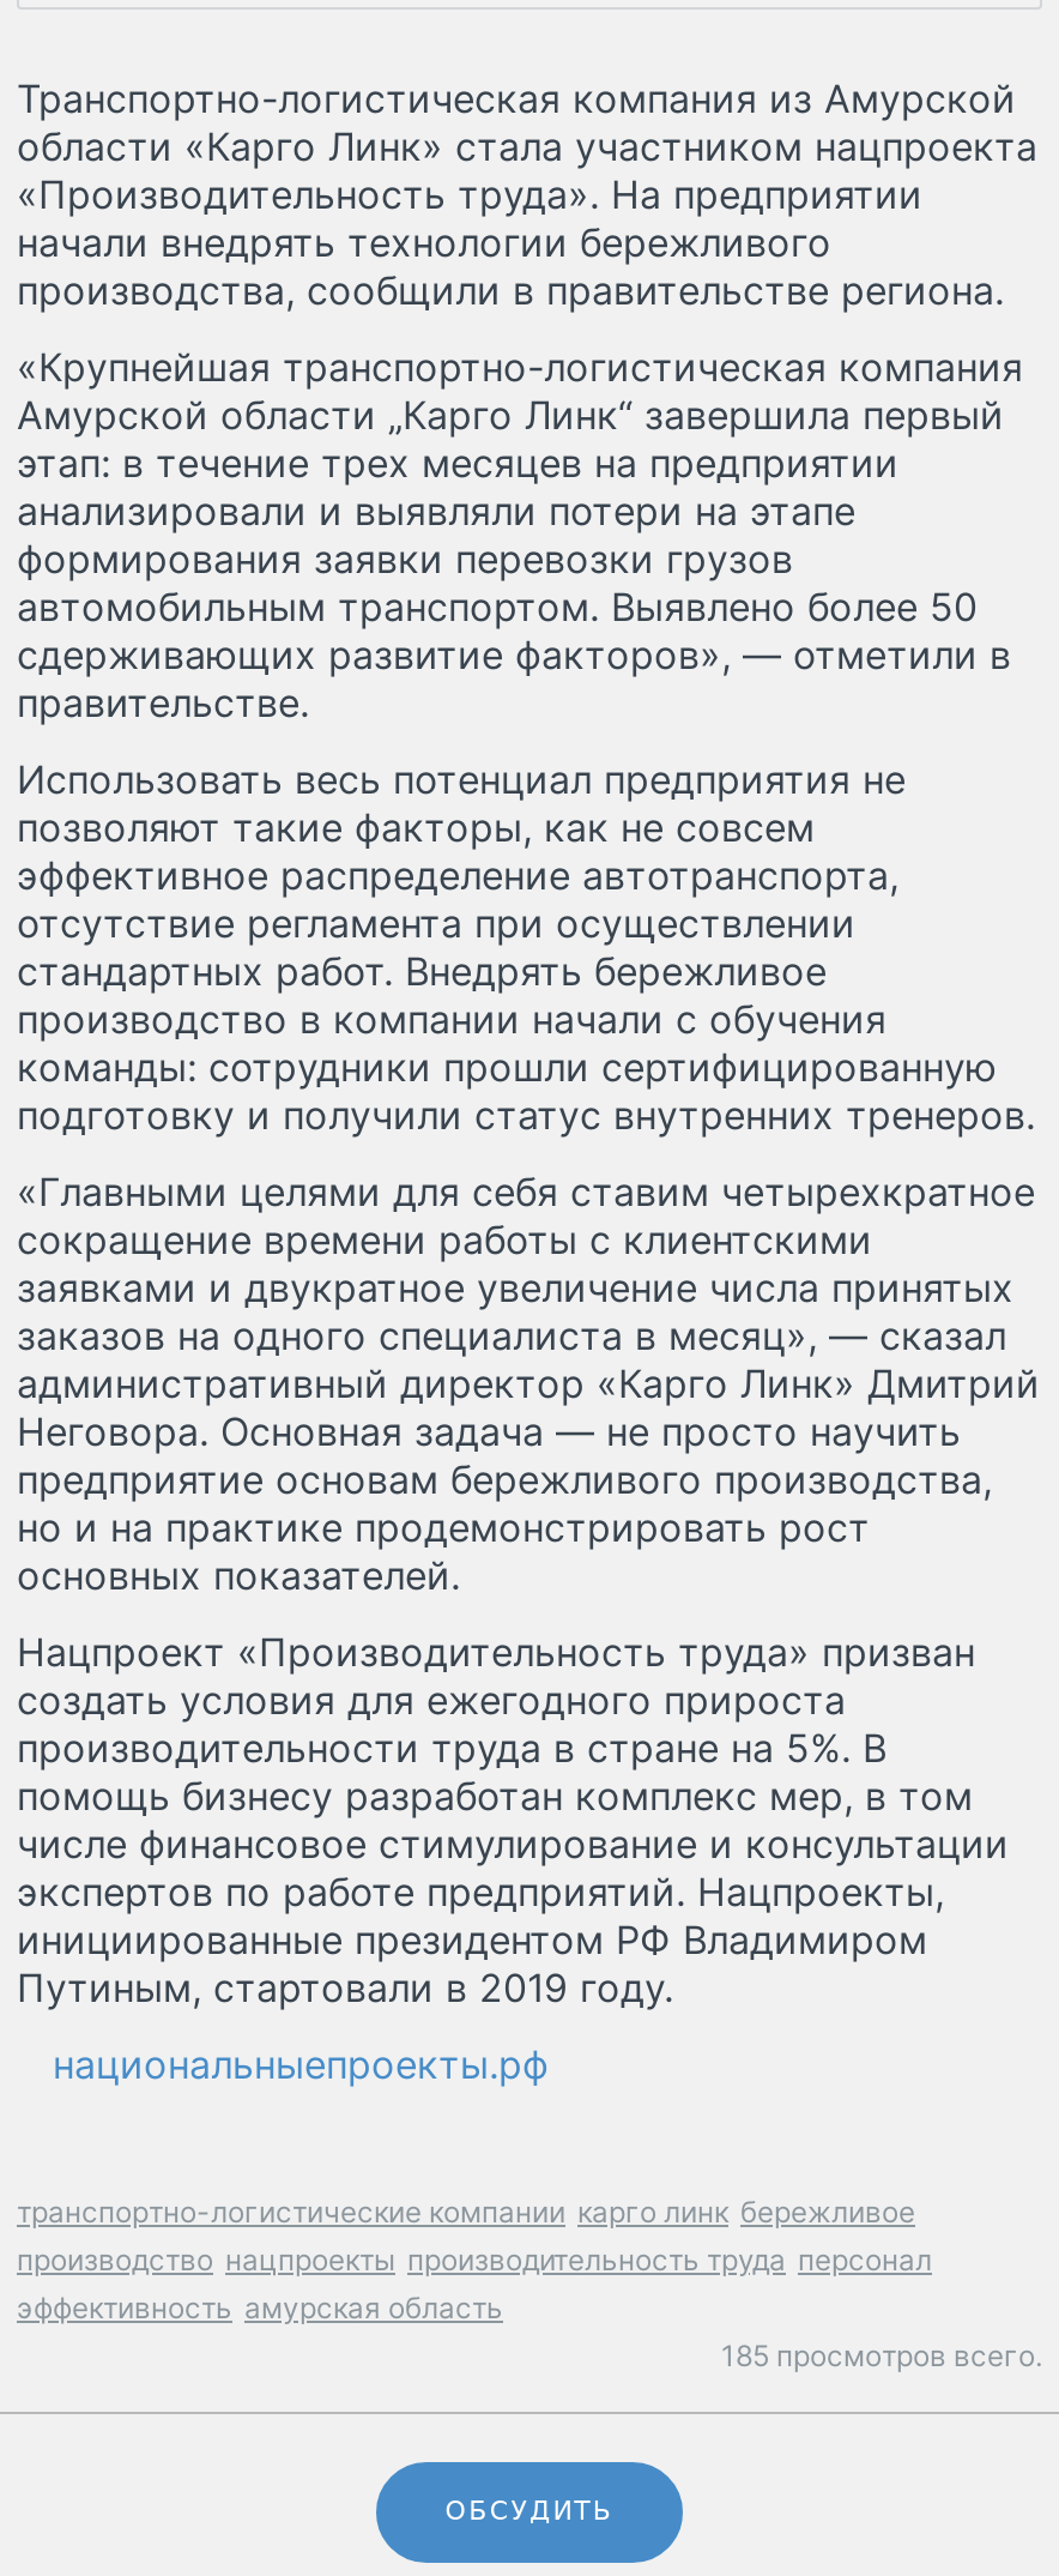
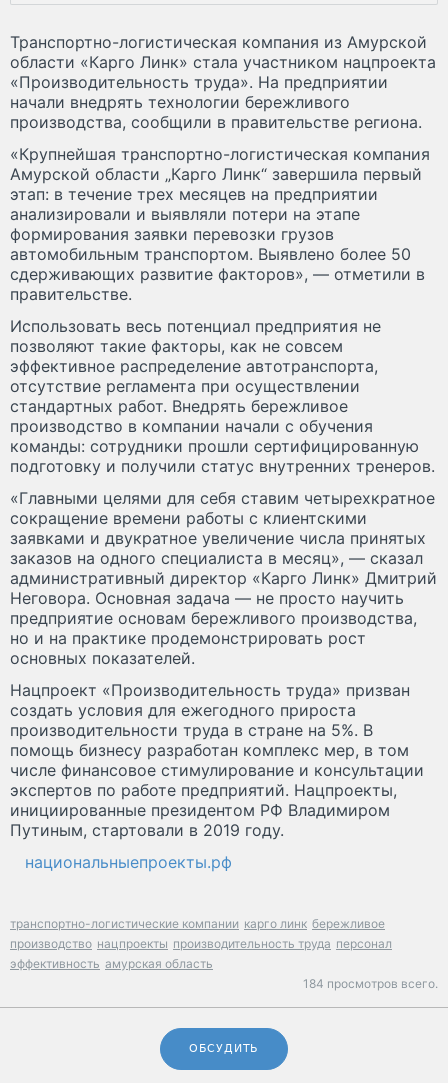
[721,2338,1042,2374] 185 просмотров всего. -> [303,976,438,991] 184 просмотров всего.

